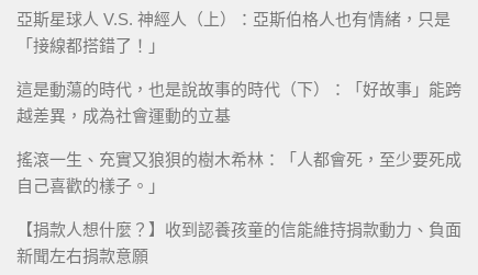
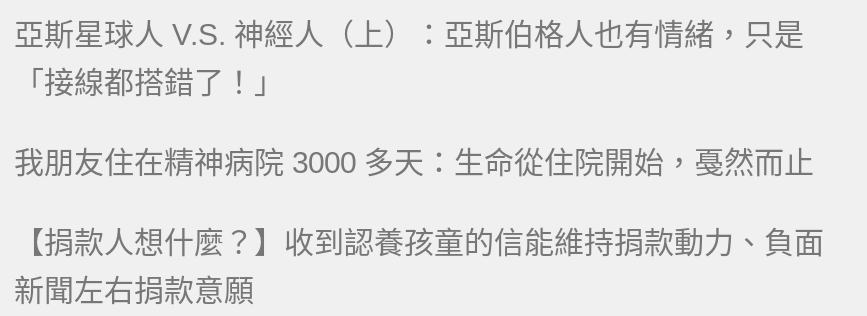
[16,80,462,195] 這是動蕩的時代，也是說故事的時代（下）：「好故事」能跨 | 越差異，成為社會運動的立基 | 搖滾一生、充實又狼狽的樹木希林：「人都會死，至少要死成 | 自己喜歡的樣子。」 -> [14,145,814,179] 我朋友住在精神病院 3000 多天：生命從住院開始，戞然而止

